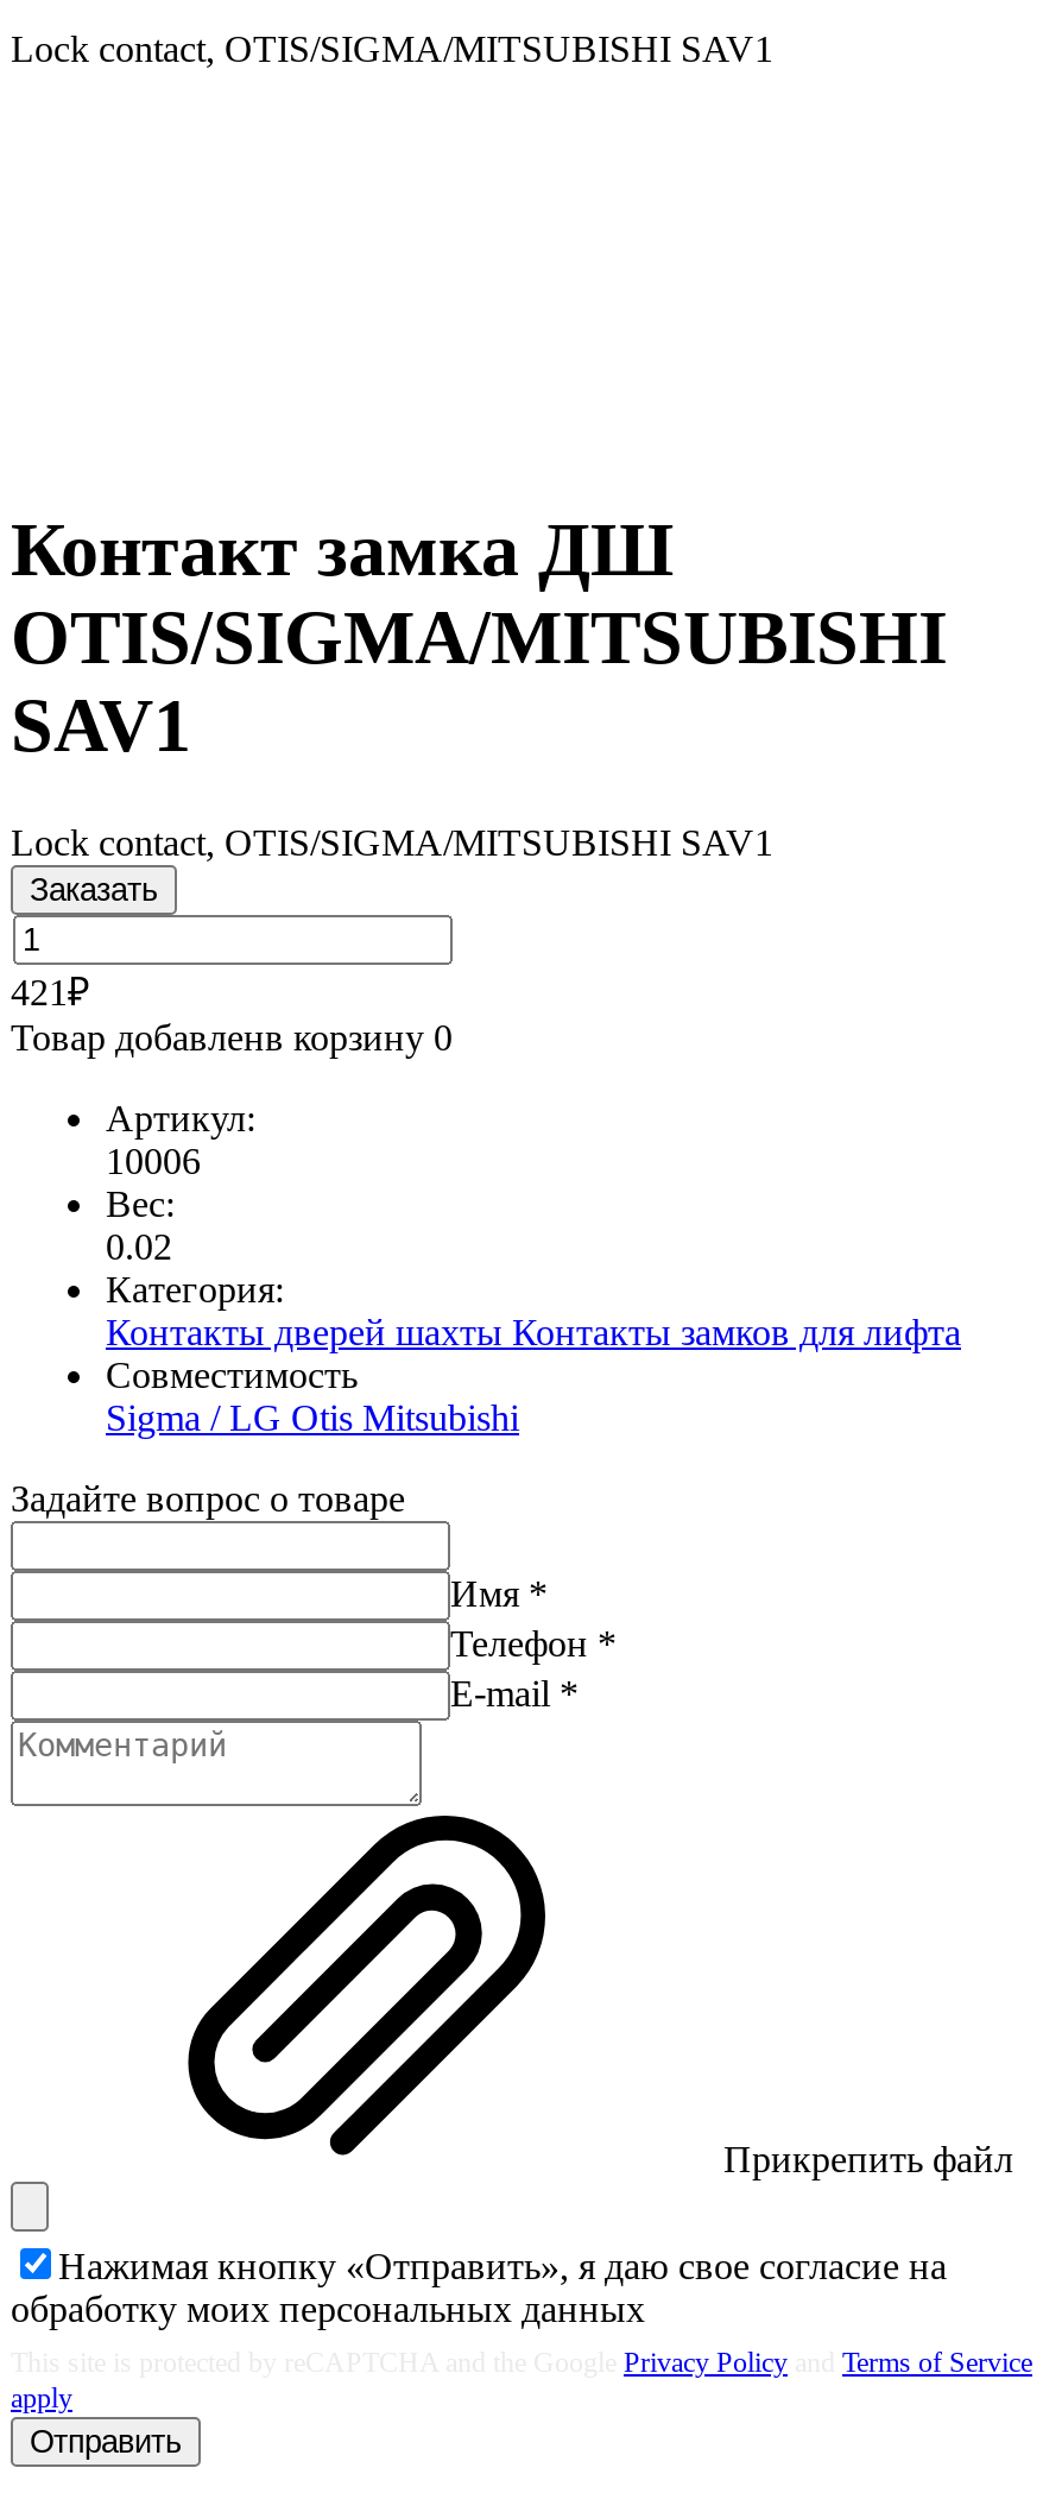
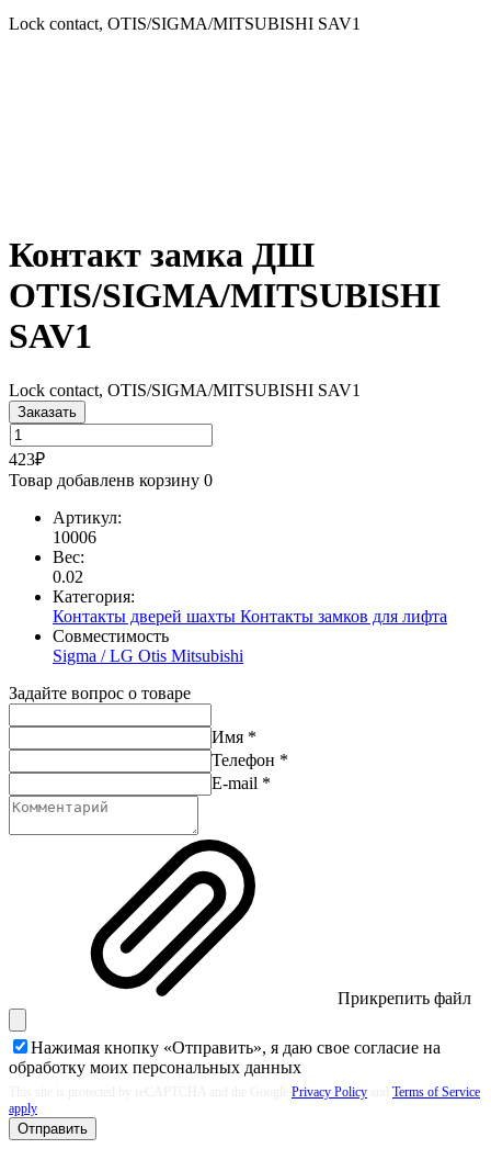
[11,972,89,1012] 421₽ -> [9,450,45,468] 423₽

